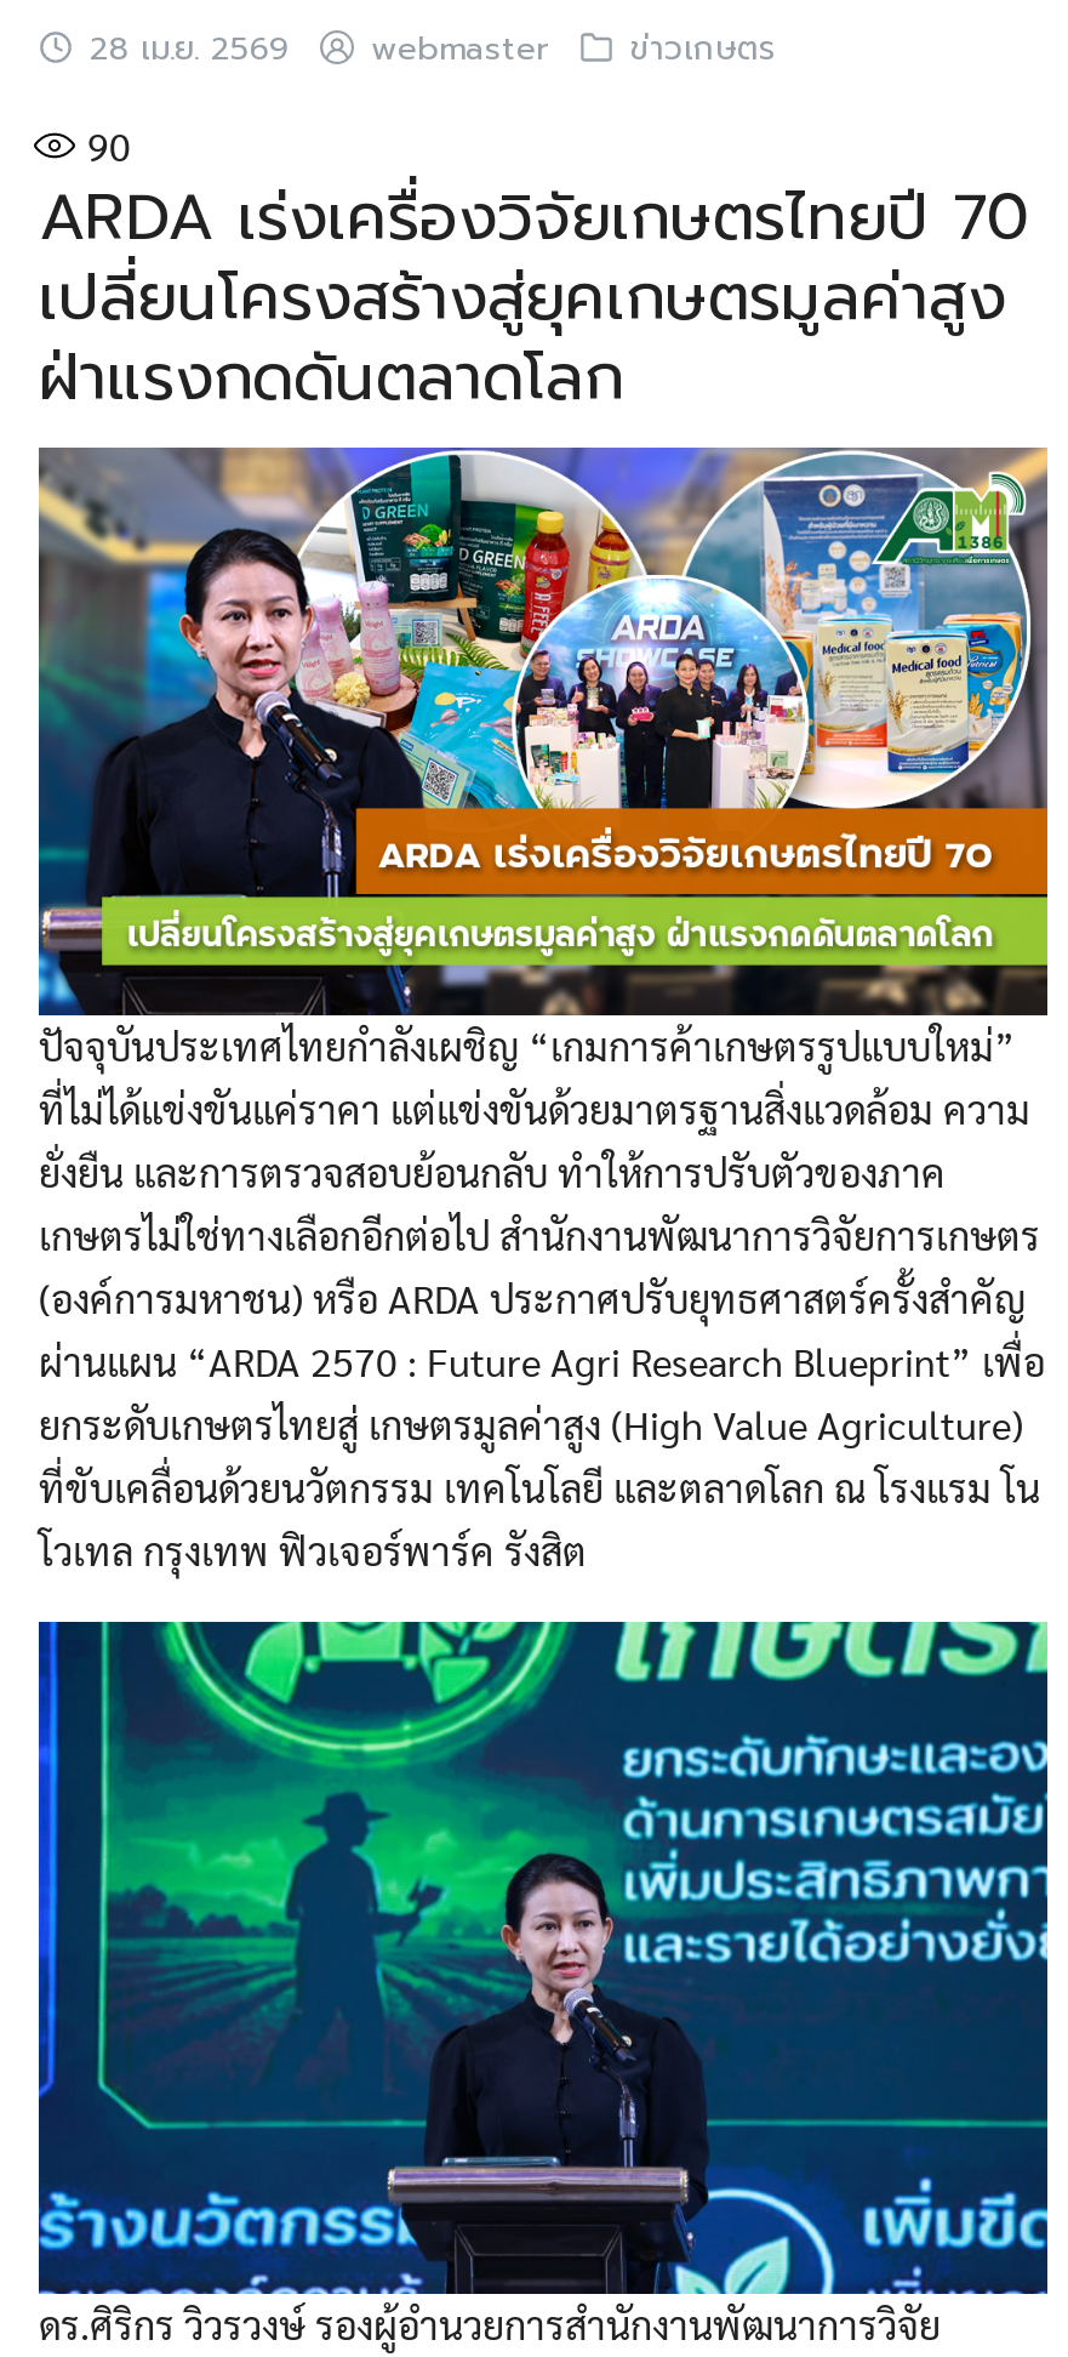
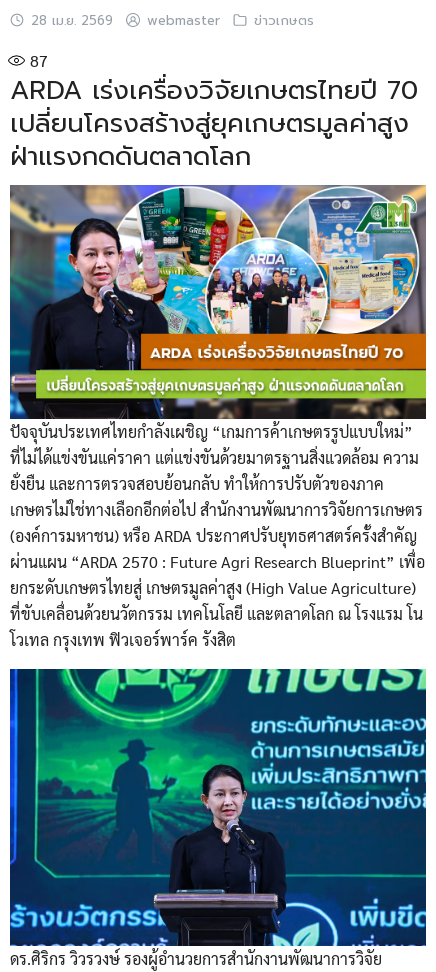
[87,120,131,171] 90 -> [30,50,48,71] 87

